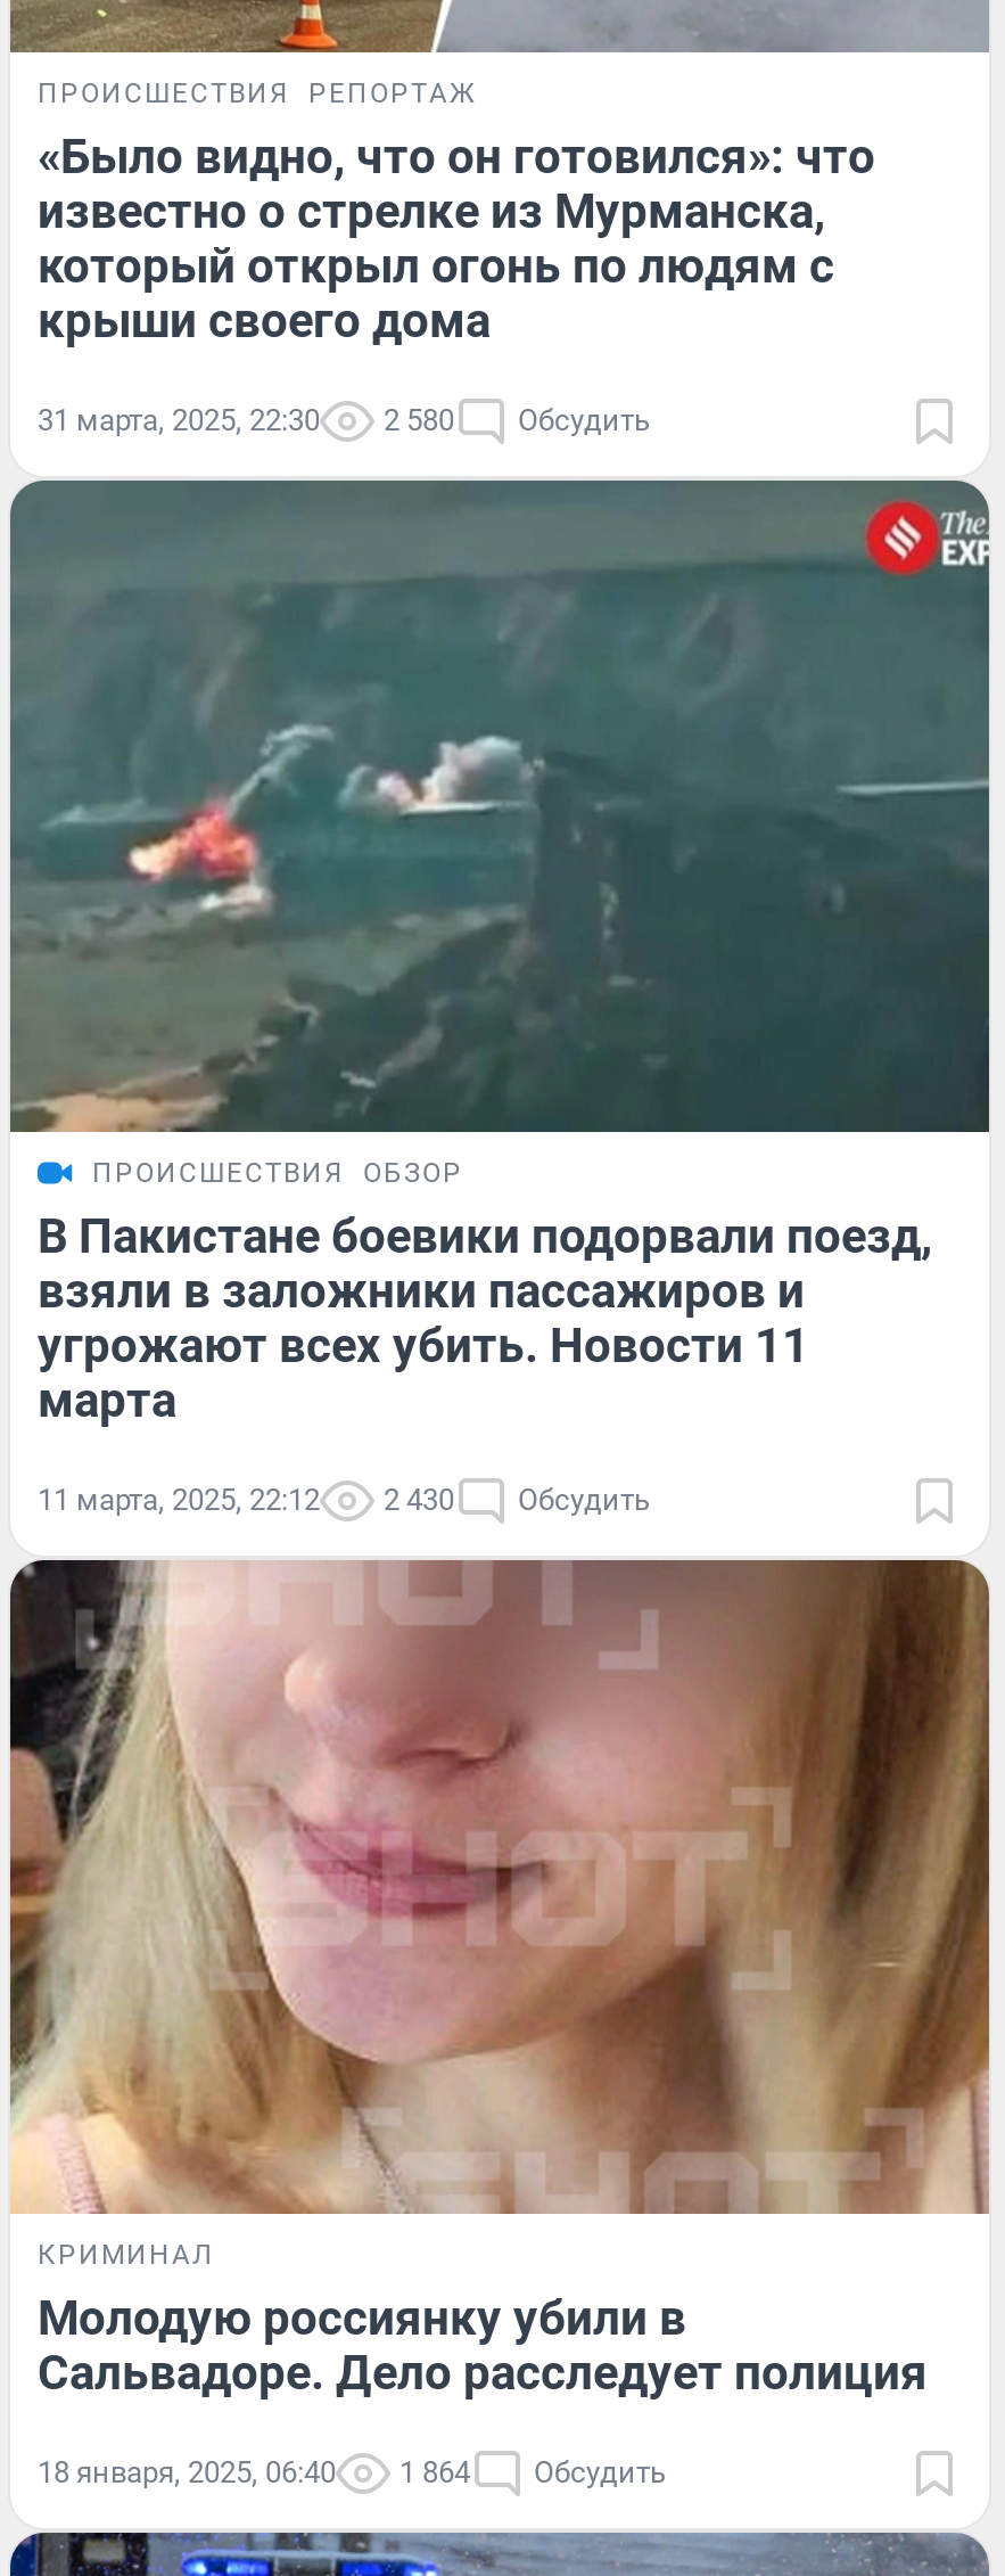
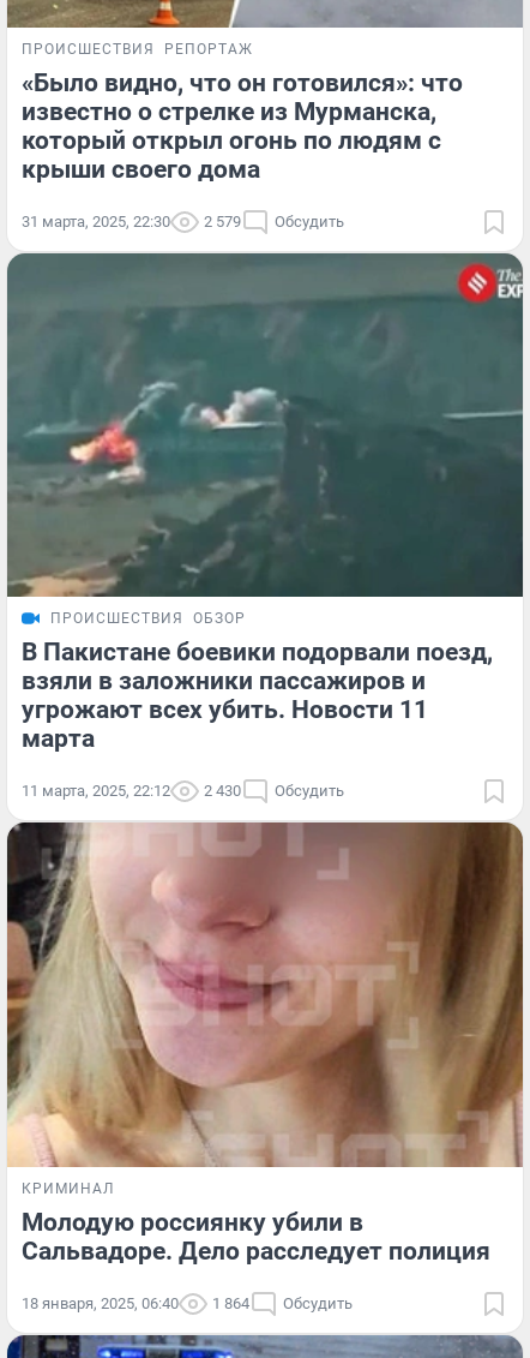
[38,402,650,436] 31 марта, 2025, 22:30 2 580 Обсудить -> [22,212,344,230] 31 марта, 2025, 22:30 2 579 Обсудить

